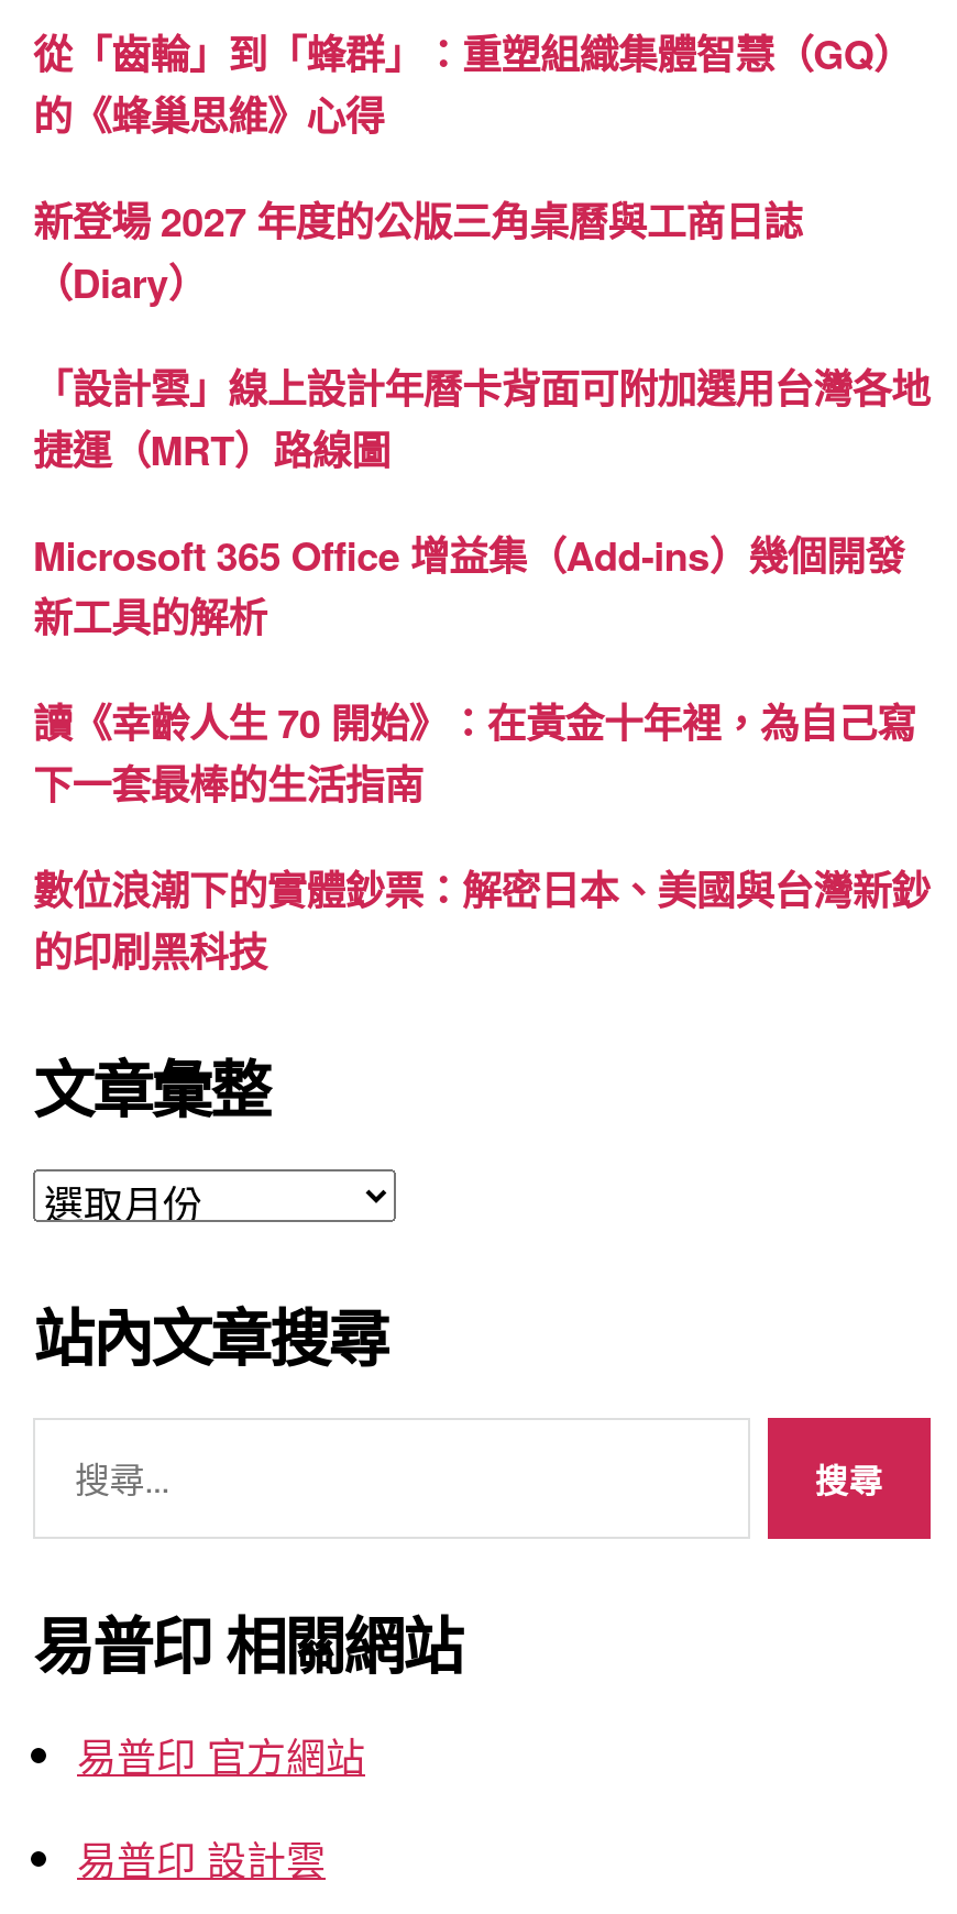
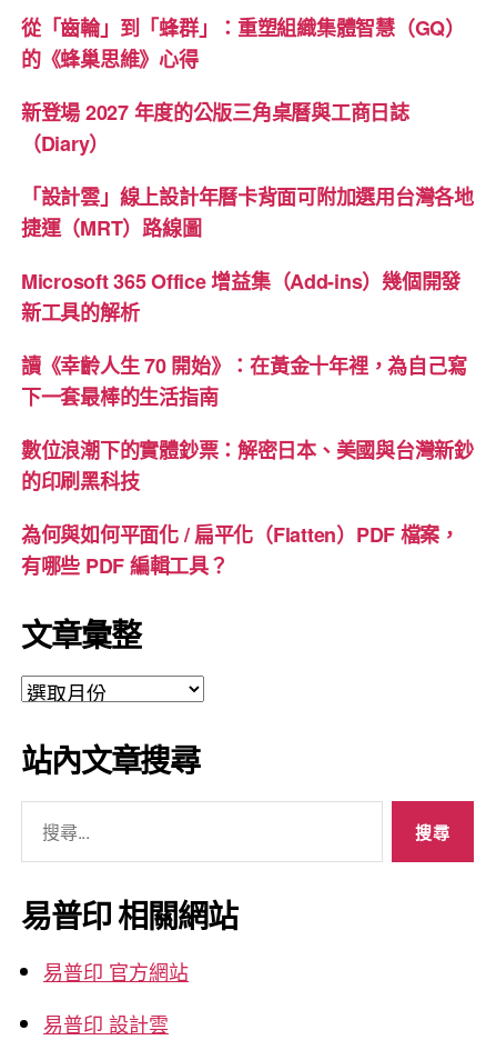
none -> [21,520,459,580] 為何與如何平面化 / 扁平化（Flatten）PDF 檔案， | 有哪些 PDF 編輯工具？

